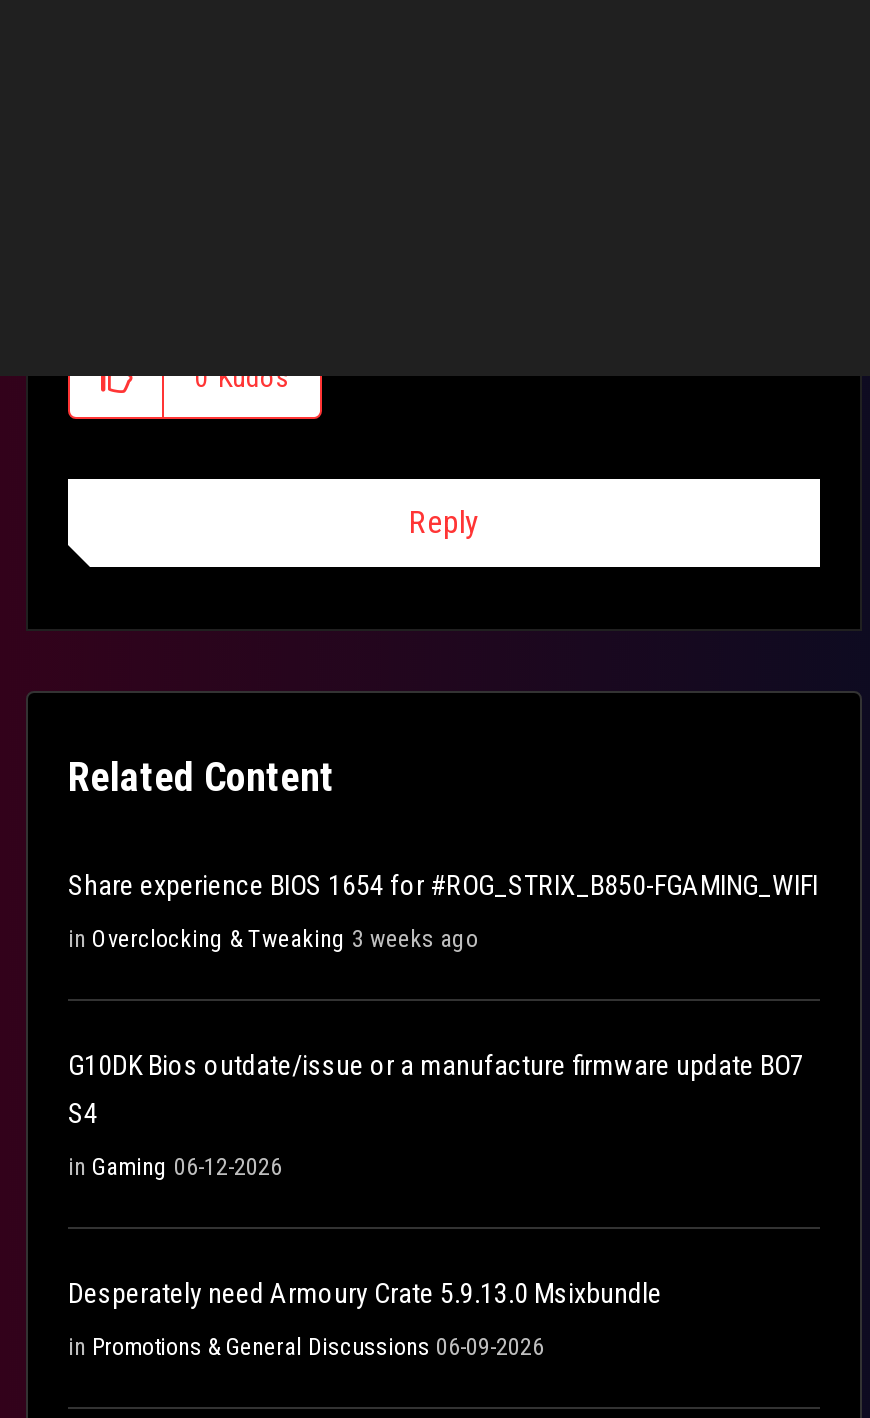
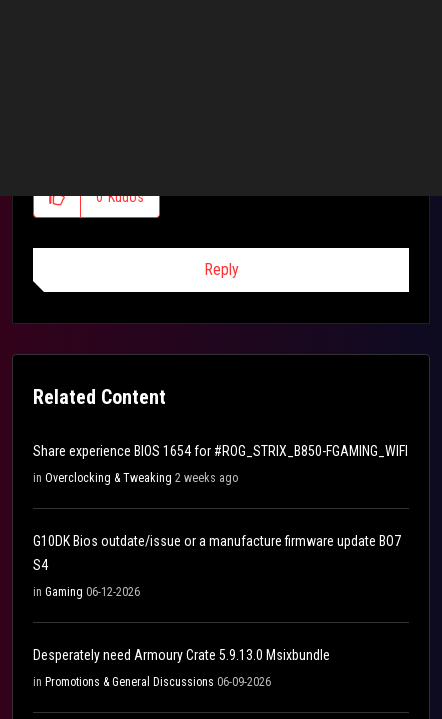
[68,924,478,952] in Overclocking & Tweaking 3 weeks ago -> [33,470,238,484] in Overclocking & Tweaking 2 weeks ago

